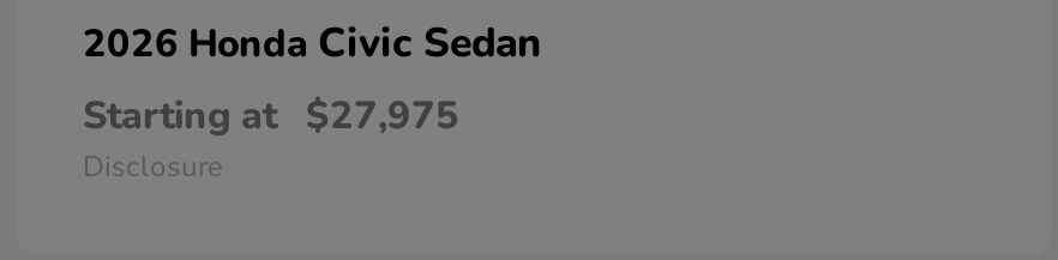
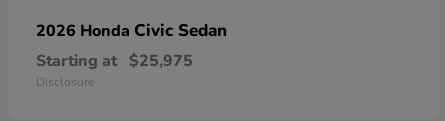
[83,88,459,141] Starting at $27,975 -> [36,50,193,72] Starting at $25,975

